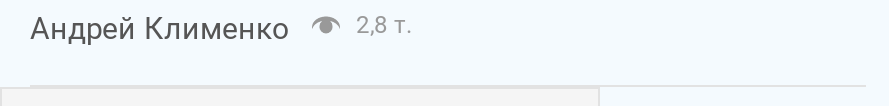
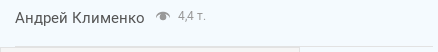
[356,10,412,38] 2,8 т. -> [178,9,206,23] 4,4 т.

